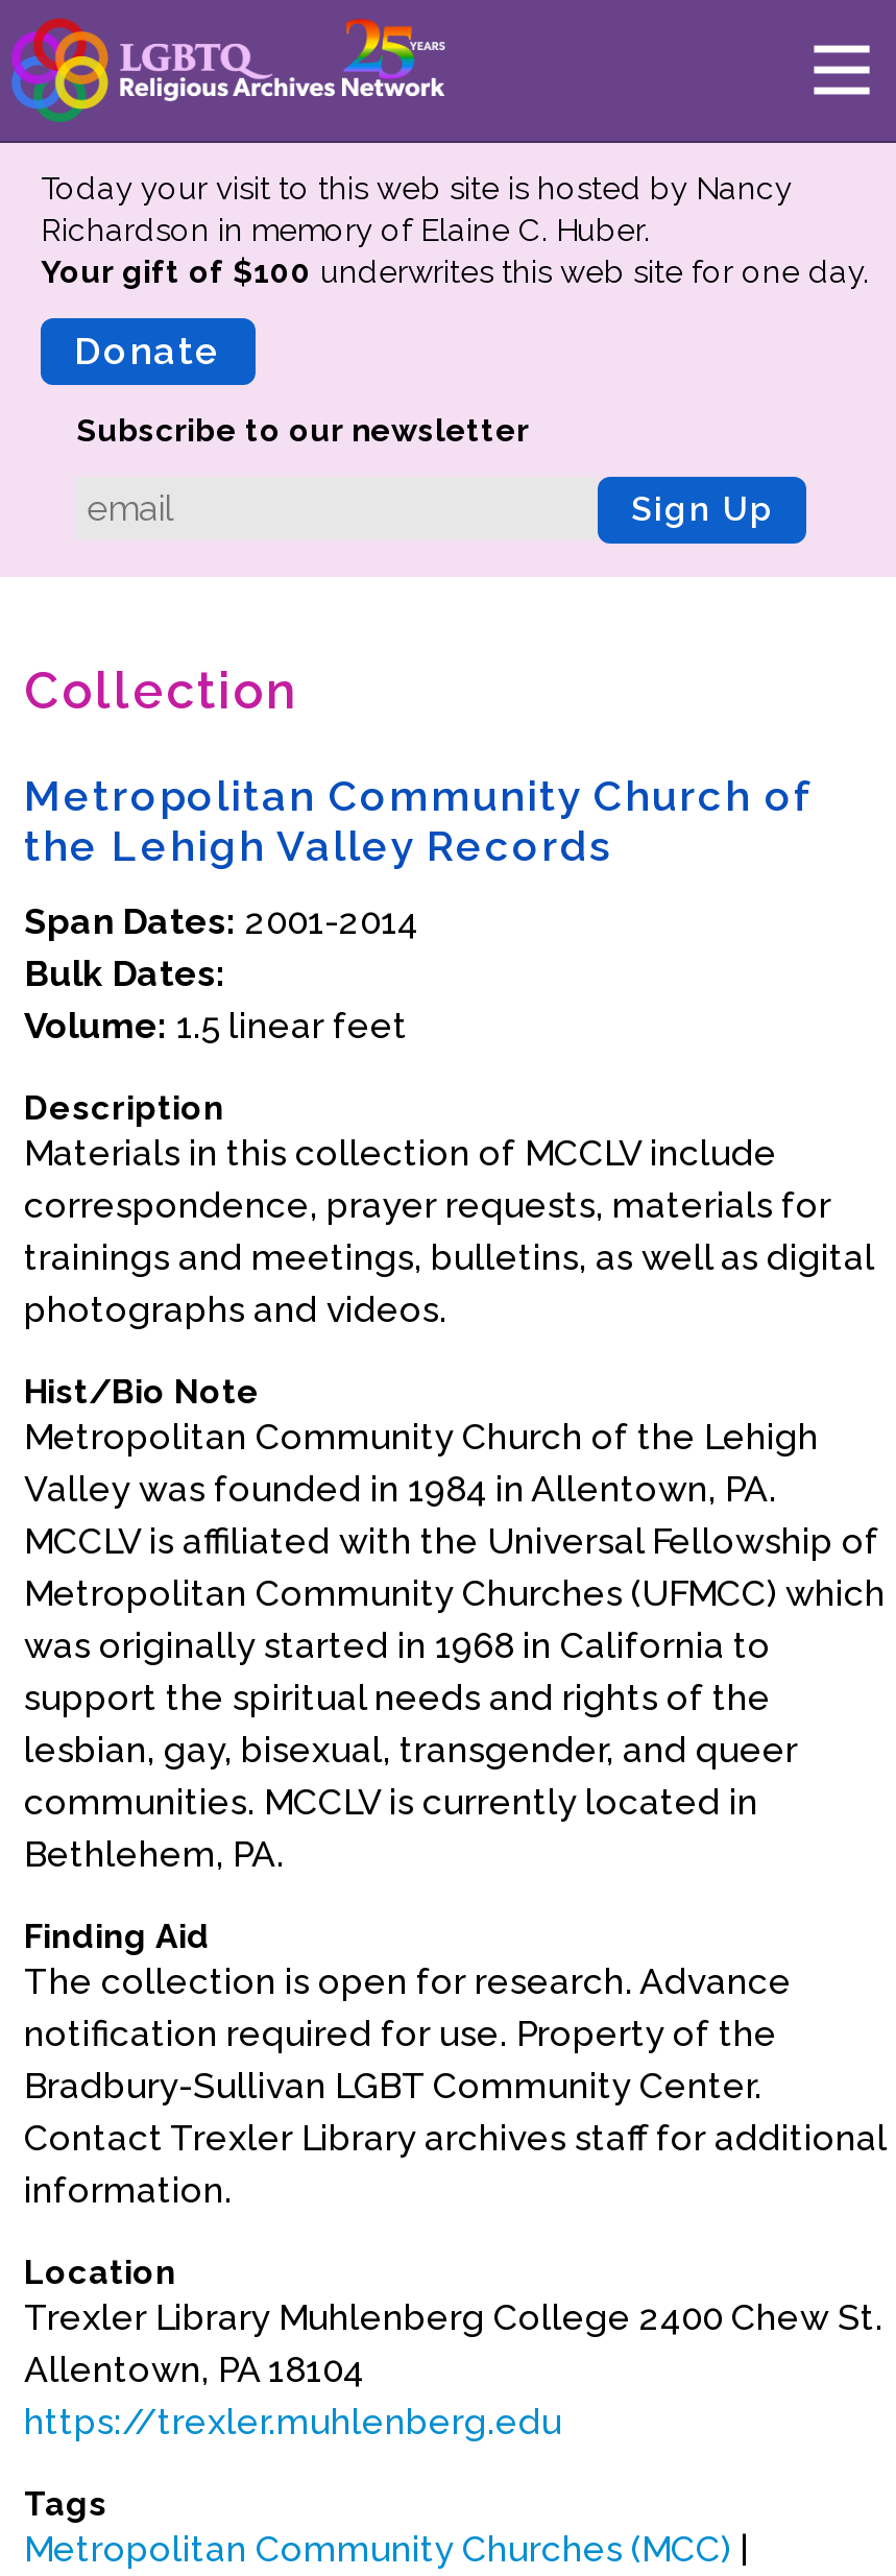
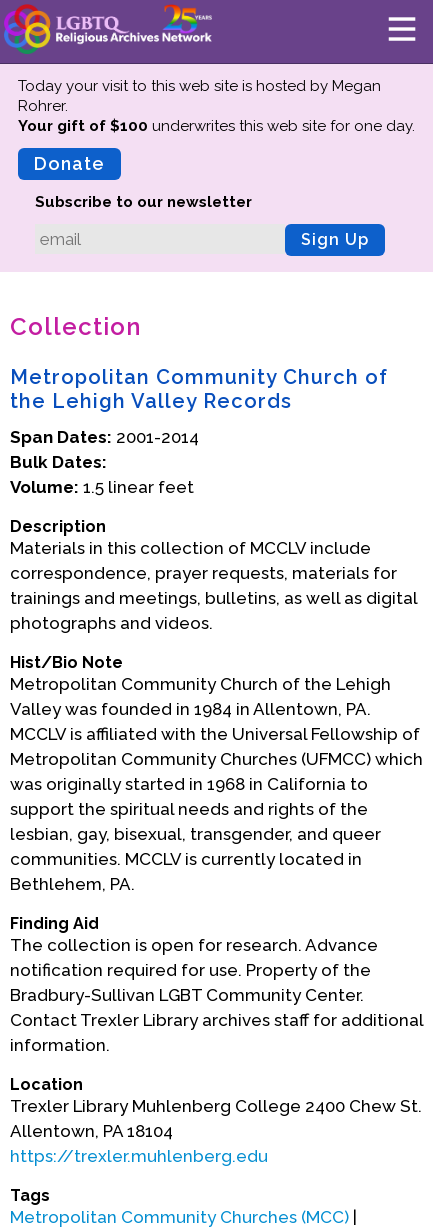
[41,170,792,249] Today your visit to this web site is hosted by Nancy | Richardson in memory of Elaine C. Huber. -> [18,77,381,115] Today your visit to this web site is hosted by Megan | Rohrer.

